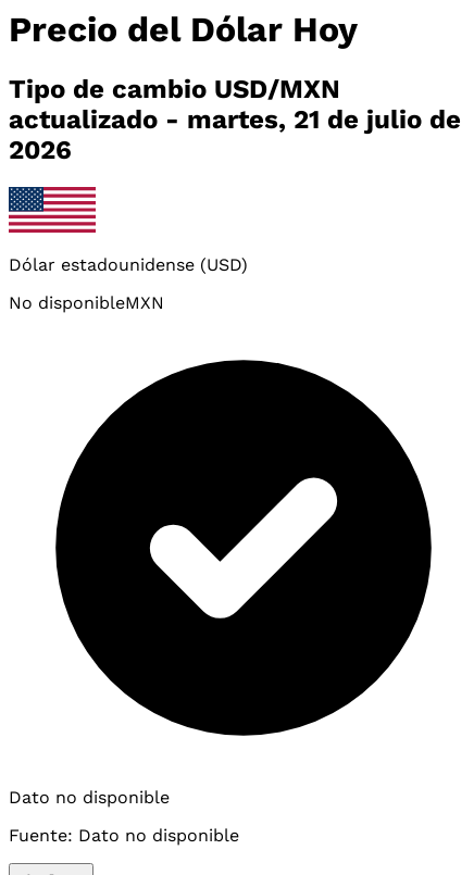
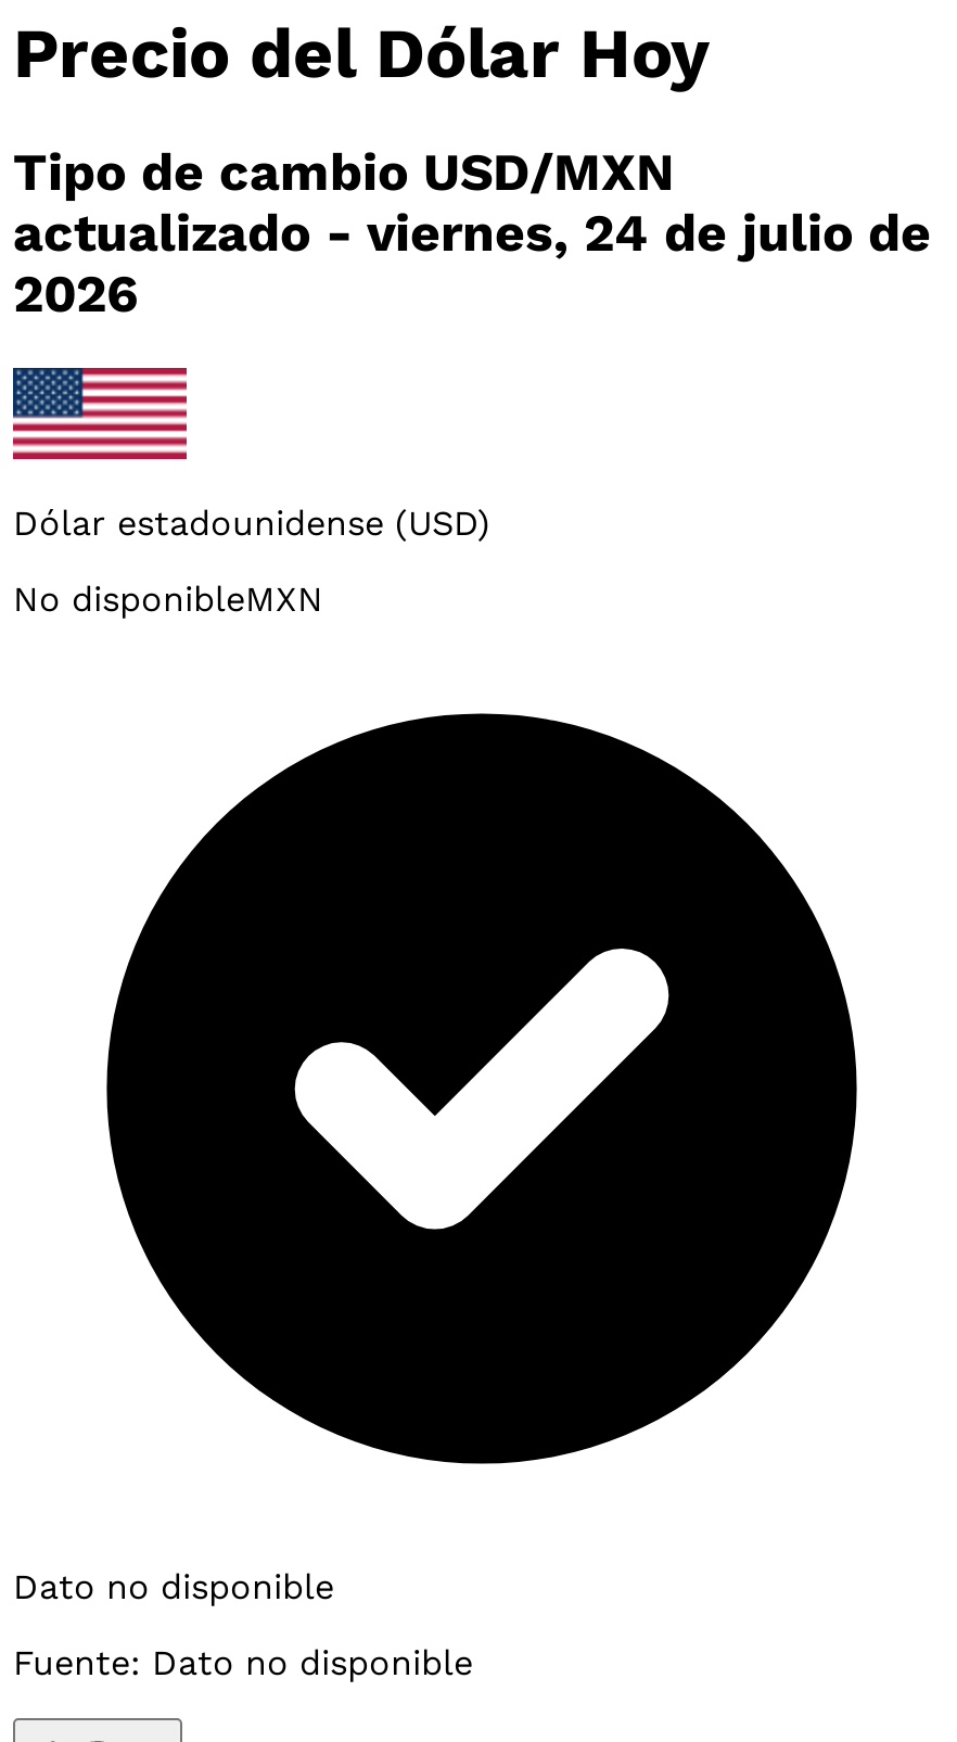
[9,104,461,135] actualizado - martes, 21 de julio de -> [13,203,931,264] actualizado - viernes, 24 de julio de

